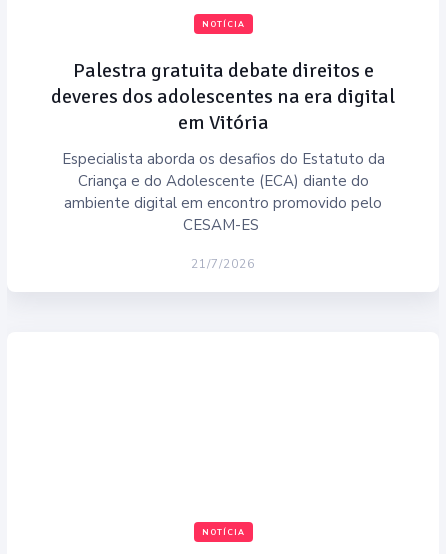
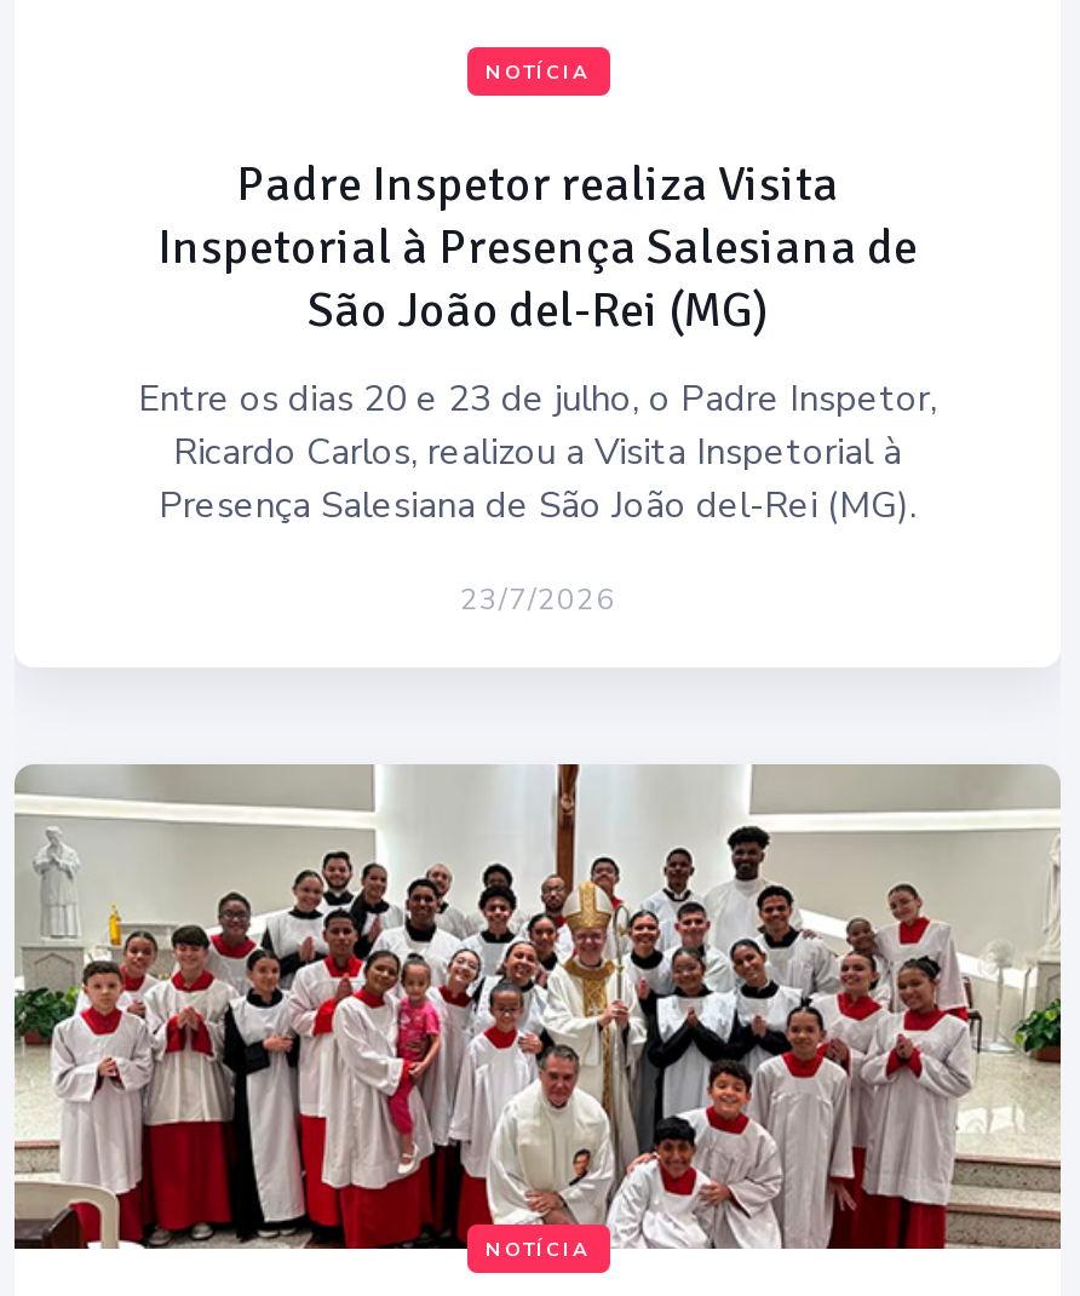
none -> [12,762,1063,1251] [image]
[51,58,395,135] Palestra gratuita debate direitos e | deveres dos adolescentes na era digital | em Vitória -> [157,154,918,340] Padre Inspetor realiza Visita | Inspetorial à Presença Salesiana de | São João del-Rei (MG)
[61,149,384,235] Especialista aborda os desafios do Estatuto da | Criança e do Adolescente (ECA) diante do | ambiente digital em encontro promovido pelo | CESAM-ES -> [138,374,937,529] Entre os dias 20 e 23 de julho, o Padre Inspetor, | Ricardo Carlos, realizou a Visita Inspetorial à | Presença Salesiana de São João del-Rei (MG).
[191,256,255,272] 21/7/2026 -> [460,580,615,619] 23/7/2026

